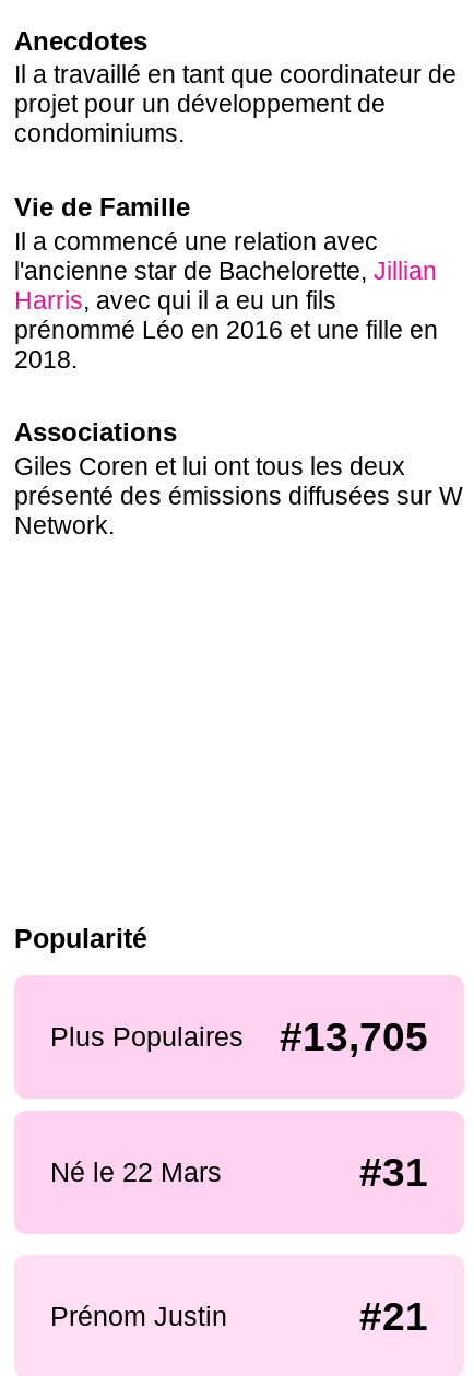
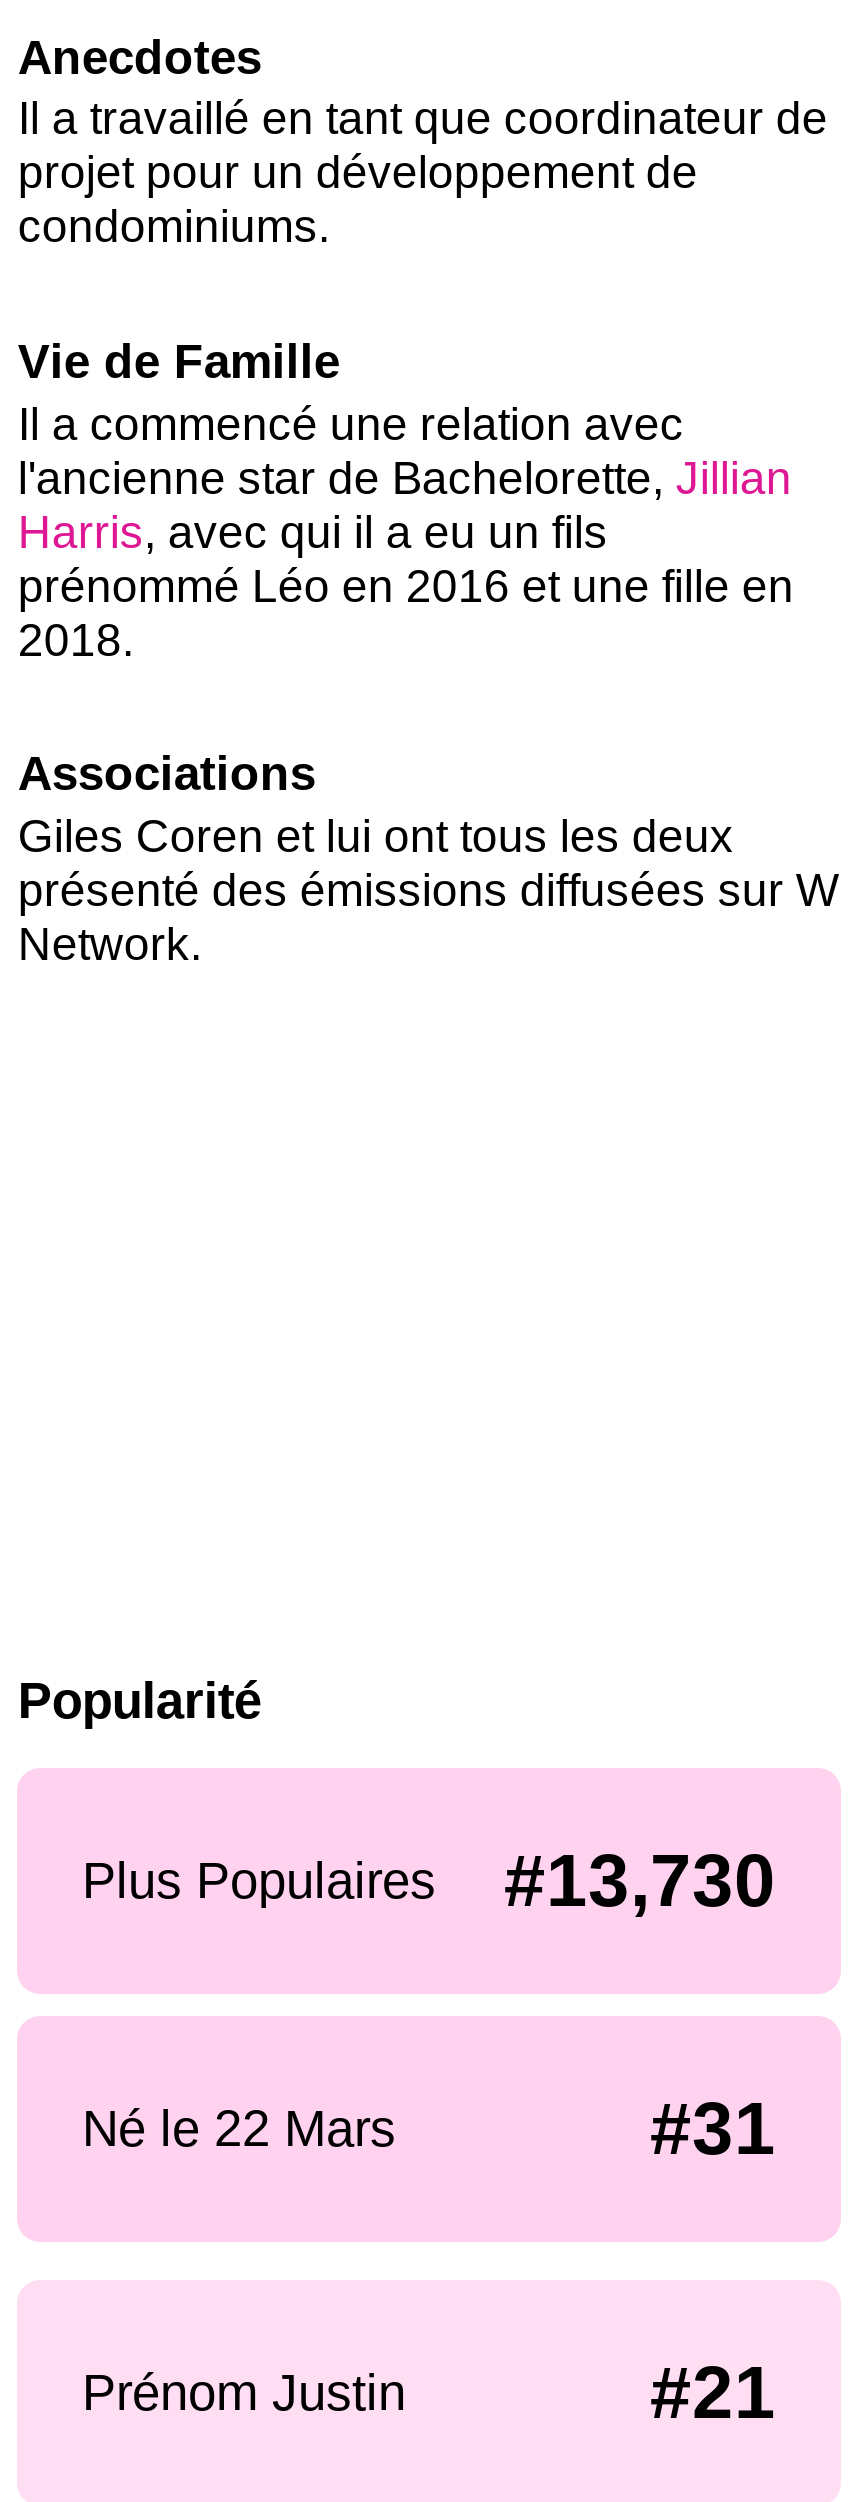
[50,1014,429,1059] Plus Populaires #13,705 -> [82,1840,776,1922] Plus Populaires #13,730

